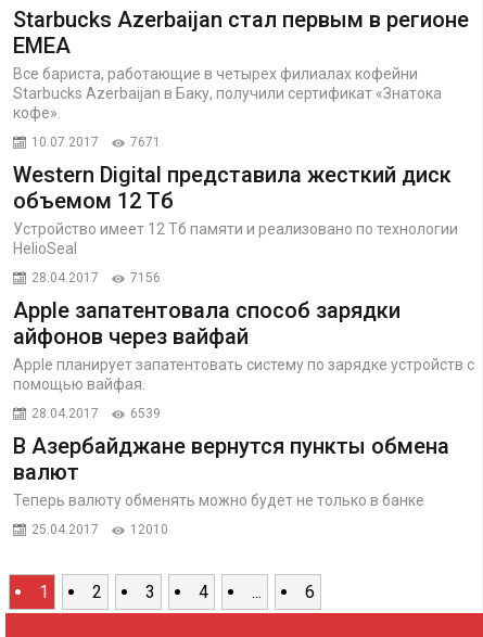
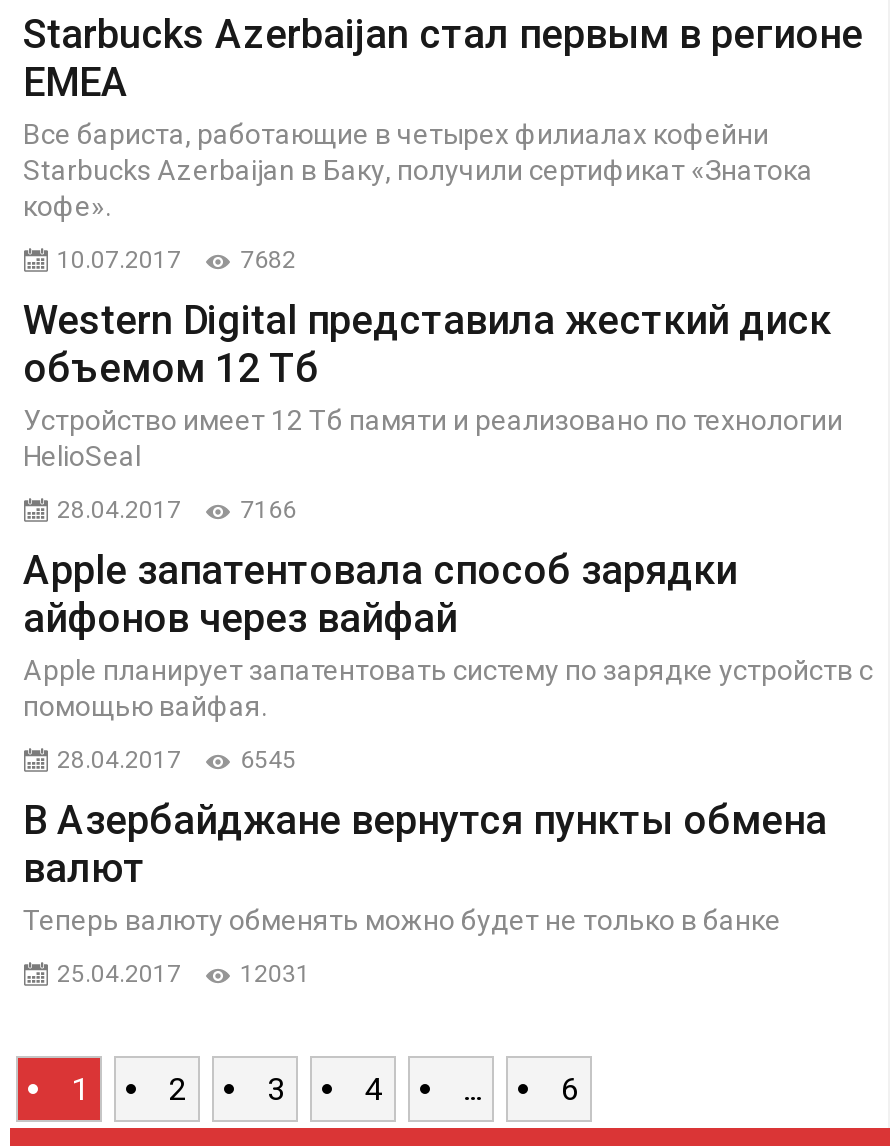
[130,134,161,150] 7671 -> [240,246,296,274] 7682
[130,270,161,285] 7156 -> [240,496,296,524] 7166
[130,406,161,421] 6539 -> [240,746,296,774] 6545
[130,522,168,537] 12010 -> [240,960,310,988] 12031

